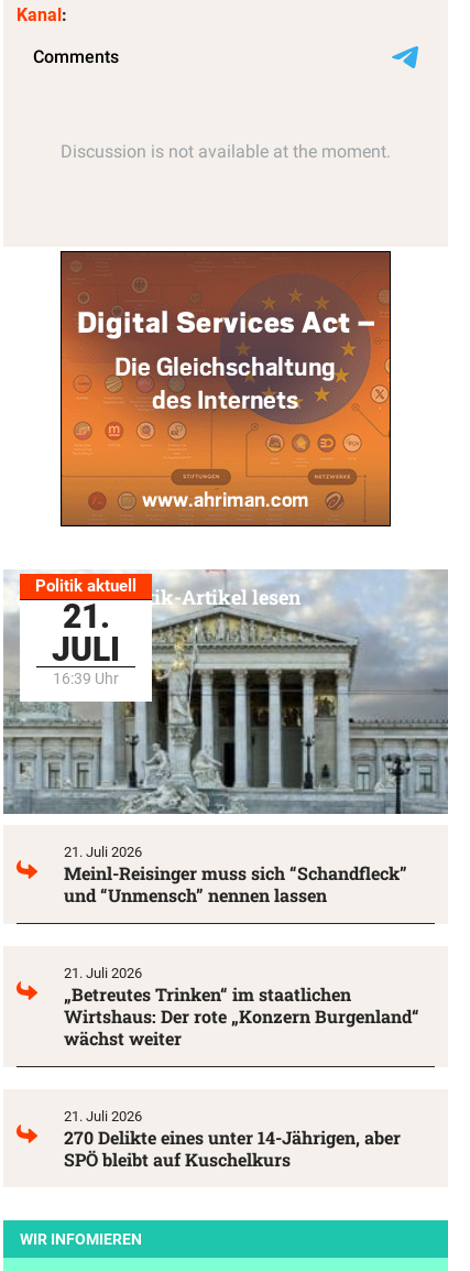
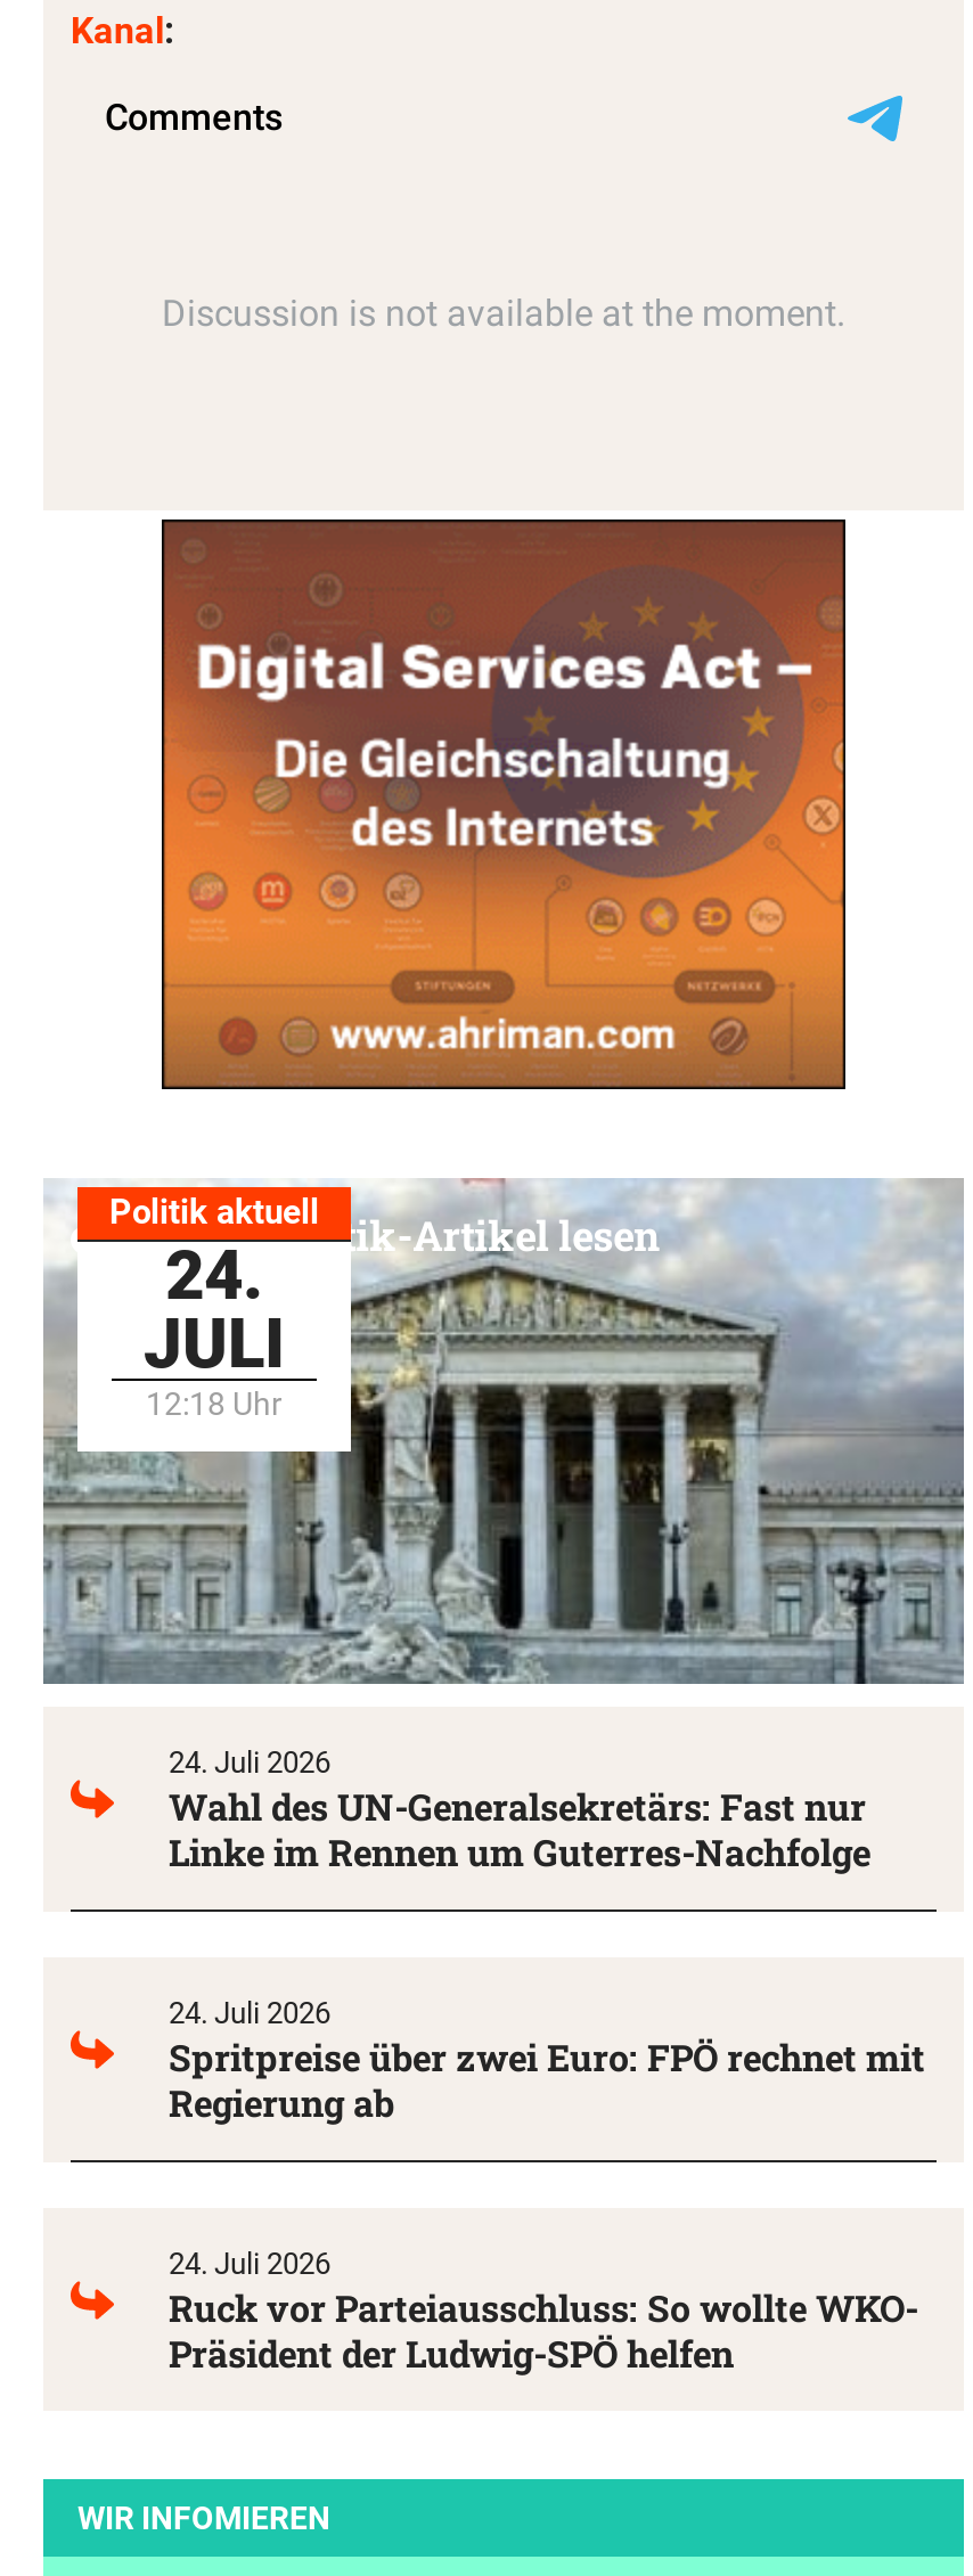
[62,597,110,635] 21. -> [165,1234,263,1314] 24.
[53,669,119,687] 16:39 Uhr -> [146,1385,283,1421] 12:18 Uhr
[64,843,407,906] 21. Juli 2026 | Meinl-Reisinger muss sich “Schandfleck” | und “Unmensch” nennen lassen -> [169,1745,870,1874] 24. Juli 2026 | Wahl des UN-Generalsekretärs: Fast nur | Linke im Rennen um Guterres-Nachfolge
[64,964,419,1049] 21. Juli 2026 | „Betreutes Trinken“ im staatlichen | Wirtshaus: Der rote „Konzern Burgenland“ | wächst weiter -> [169,1995,925,2125] 24. Juli 2026 | Spritpreise über zwei Euro: FPÖ rechnet mit | Regierung ab
[64,1108,401,1170] 21. Juli 2026 | 270 Delikte eines unter 14-Jährigen, aber | SPÖ bleibt auf Kuschelkurs -> [169,2246,918,2376] 24. Juli 2026 | Ruck vor Parteiausschluss: So wollte WKO- | Präsident der Ludwig-SPÖ helfen

